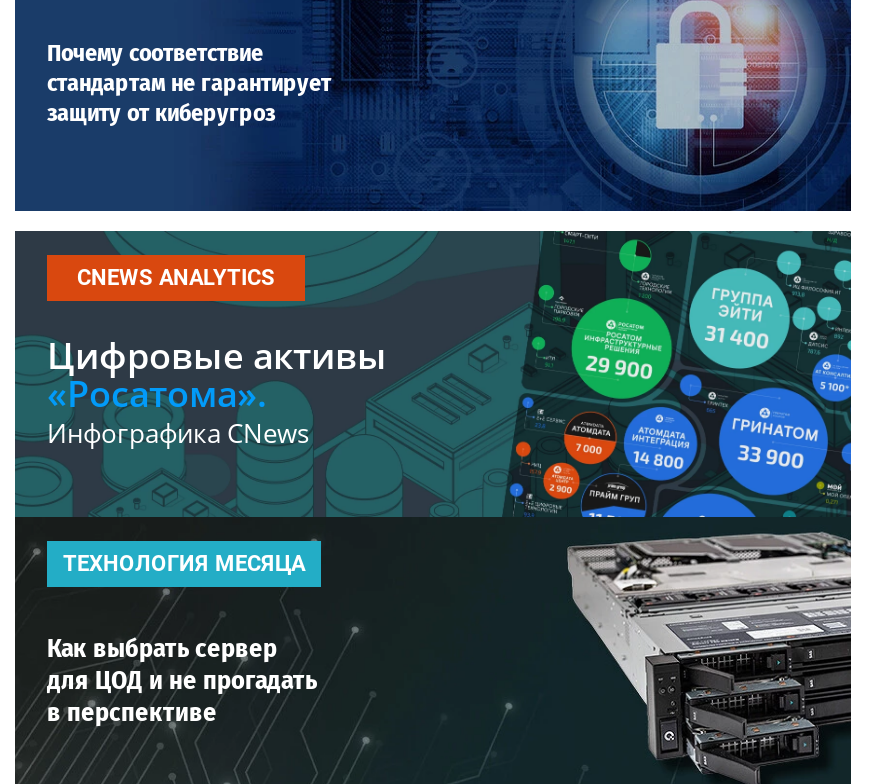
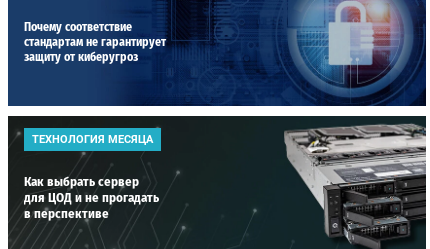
[15,230,853,518] [image] | CNEWS ANALYTICS | Цифровые активы | «Росатома». | Инфографика CNews -> none

